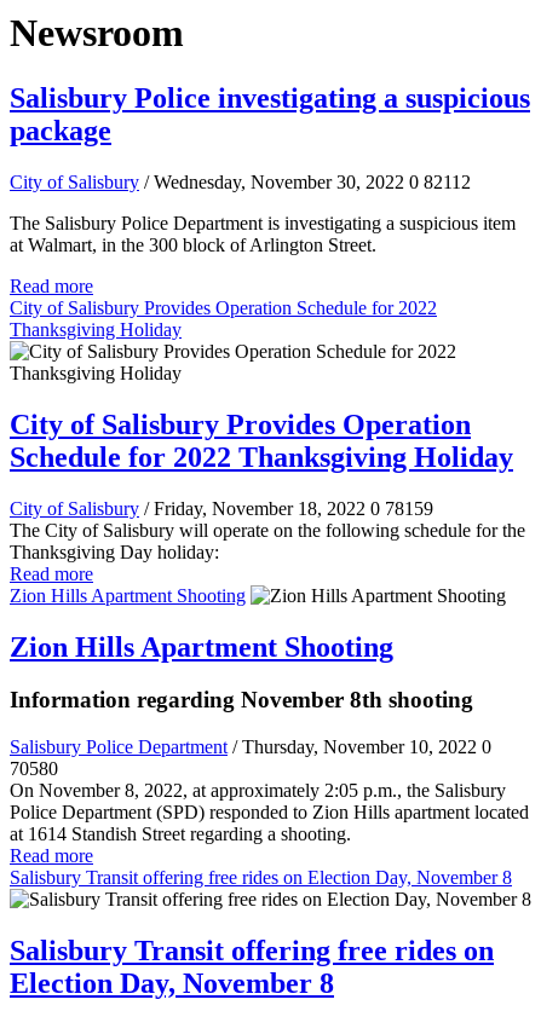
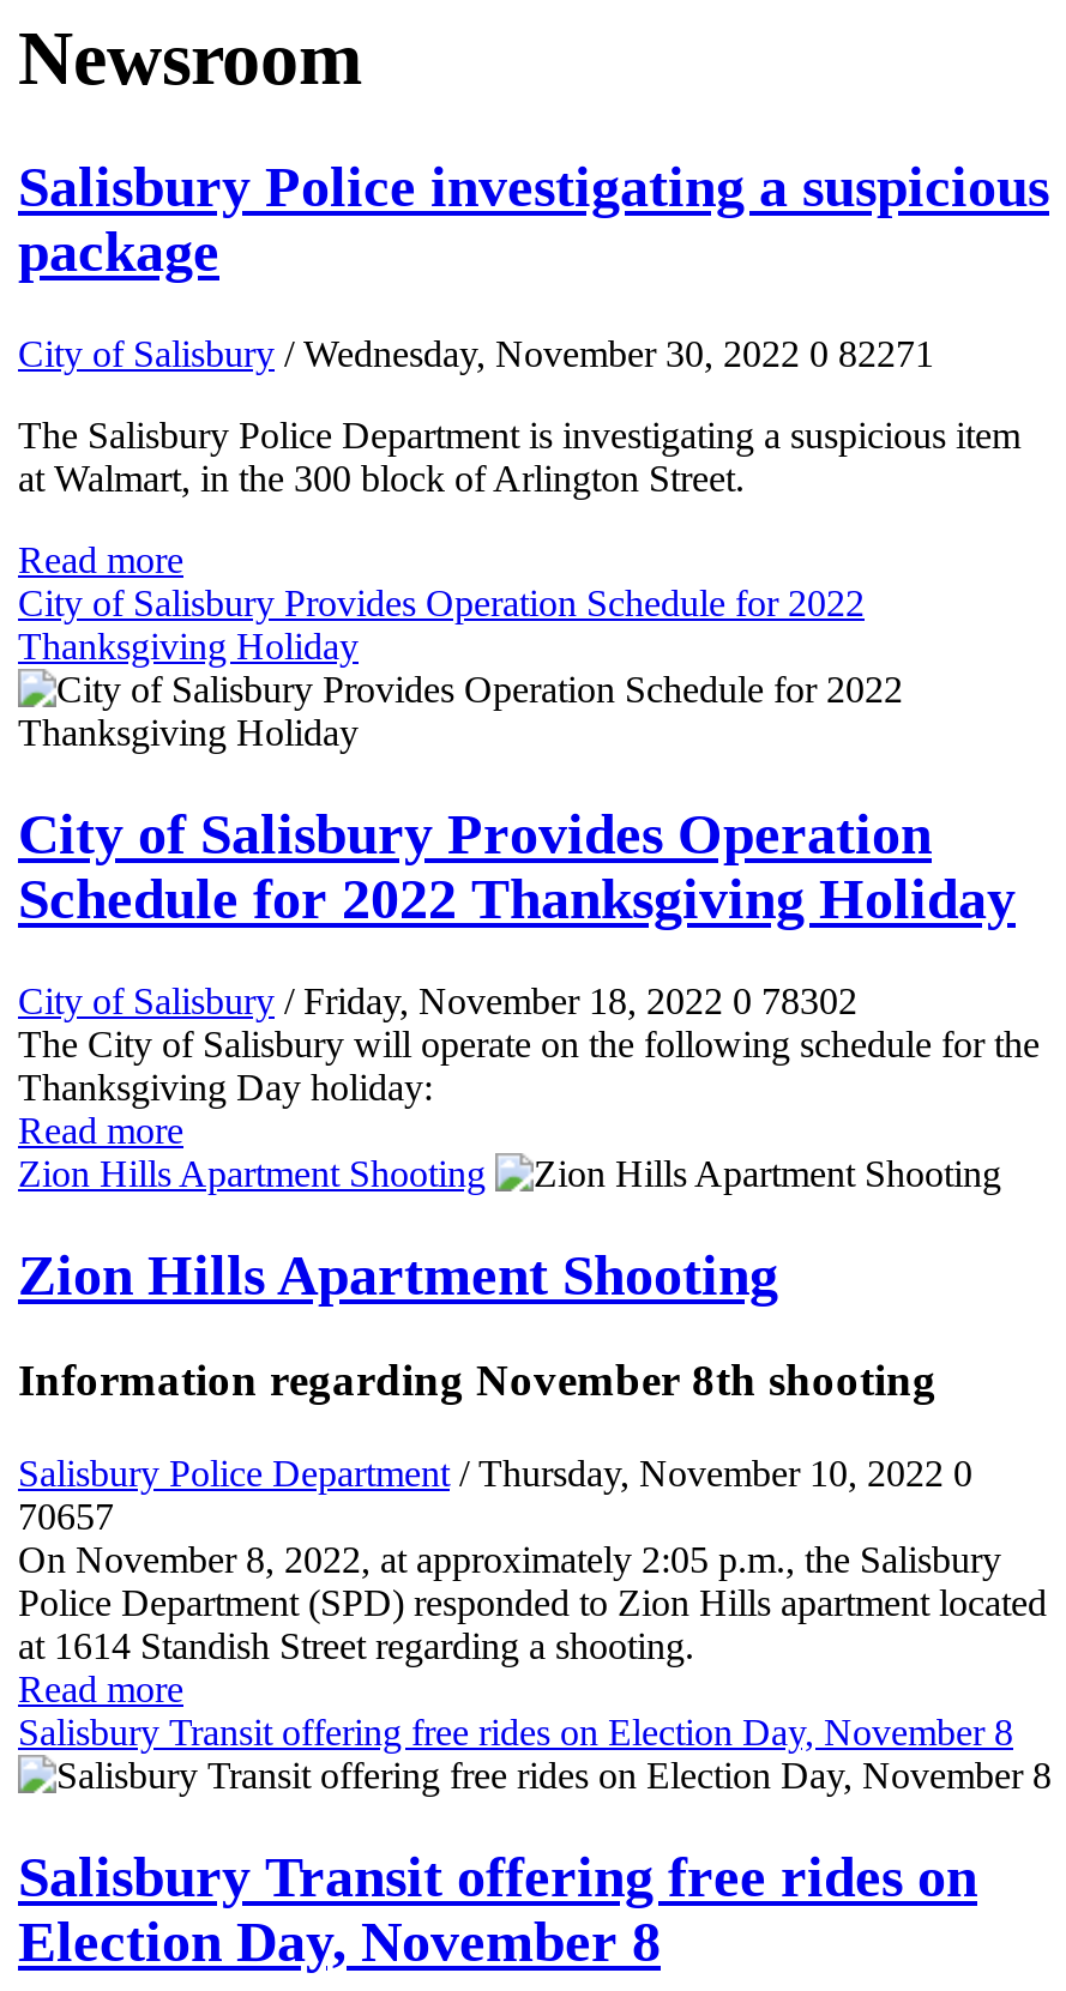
[10,171,471,192] City of Salisbury / Wednesday, November 30, 2022 0 82112 -> [18,333,934,374] City of Salisbury / Wednesday, November 30, 2022 0 82271
[10,498,433,518] City of Salisbury / Friday, November 18, 2022 0 78159 -> [18,980,857,1020] City of Salisbury / Friday, November 18, 2022 0 78302
[10,758,58,779] 70580 -> [18,1496,114,1537] 70657

